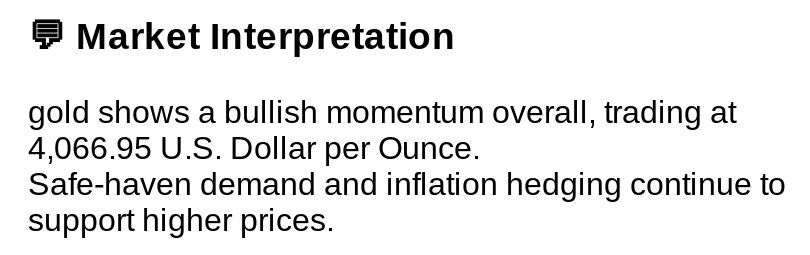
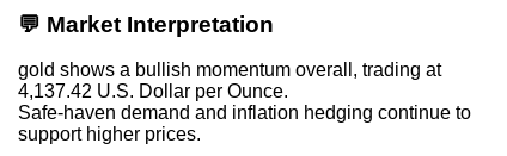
[28,132,480,166] 4,066.95 U.S. Dollar per Ounce. -> [18,81,288,102] 4,137.42 U.S. Dollar per Ounce.

